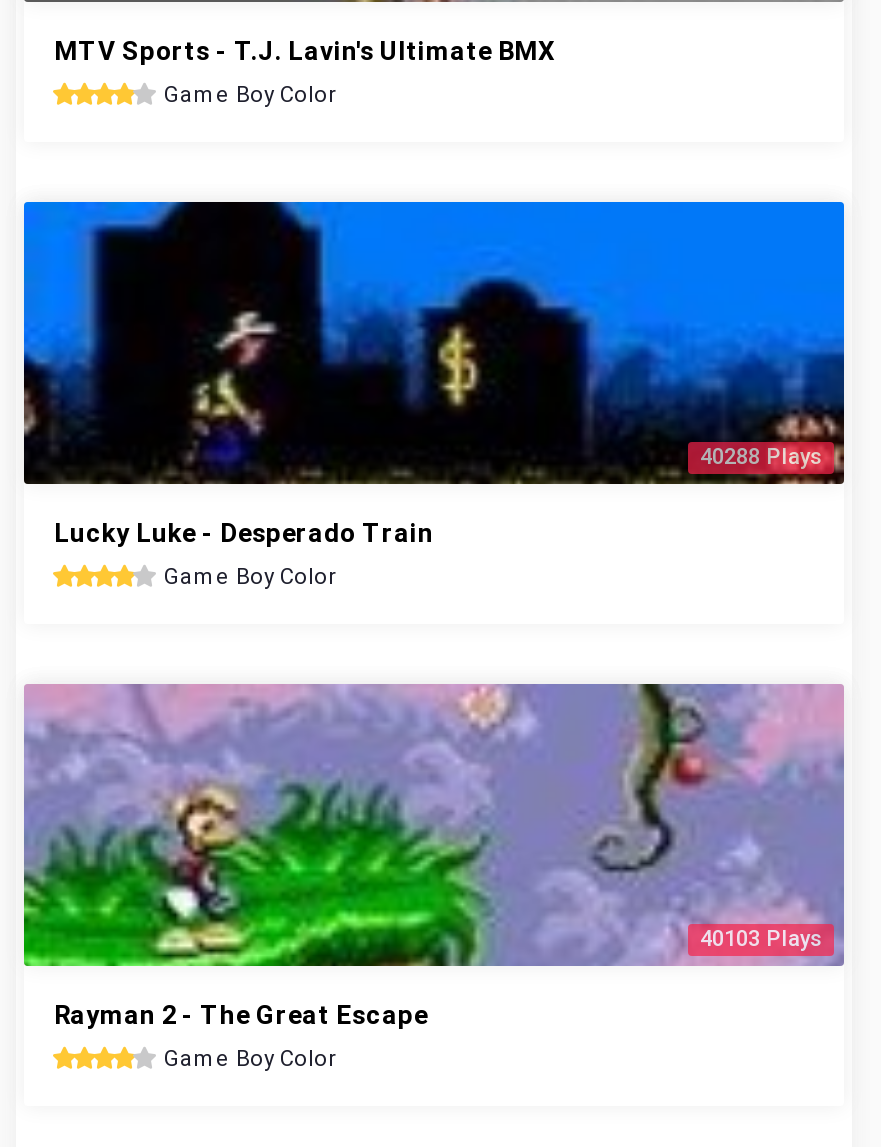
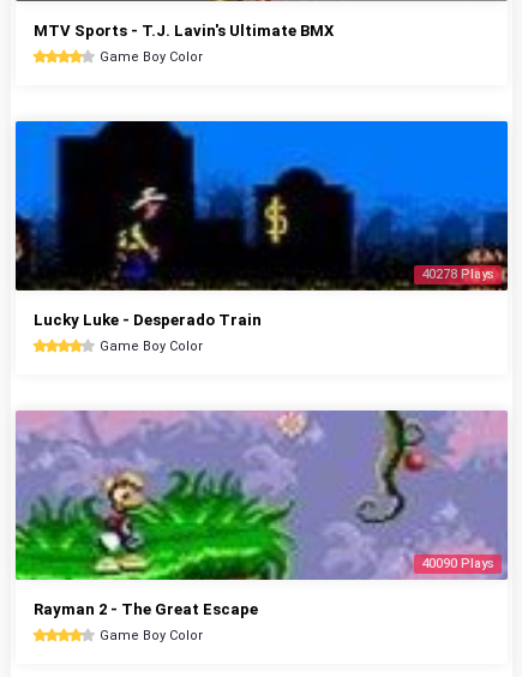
[700,444,822,470] 40288 Plays -> [421,266,494,282] 40278 Plays
[700,926,822,952] 40103 Plays -> [421,556,494,571] 40090 Plays

